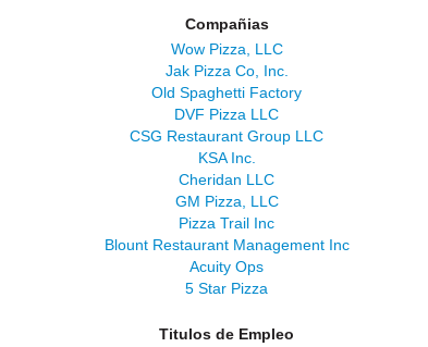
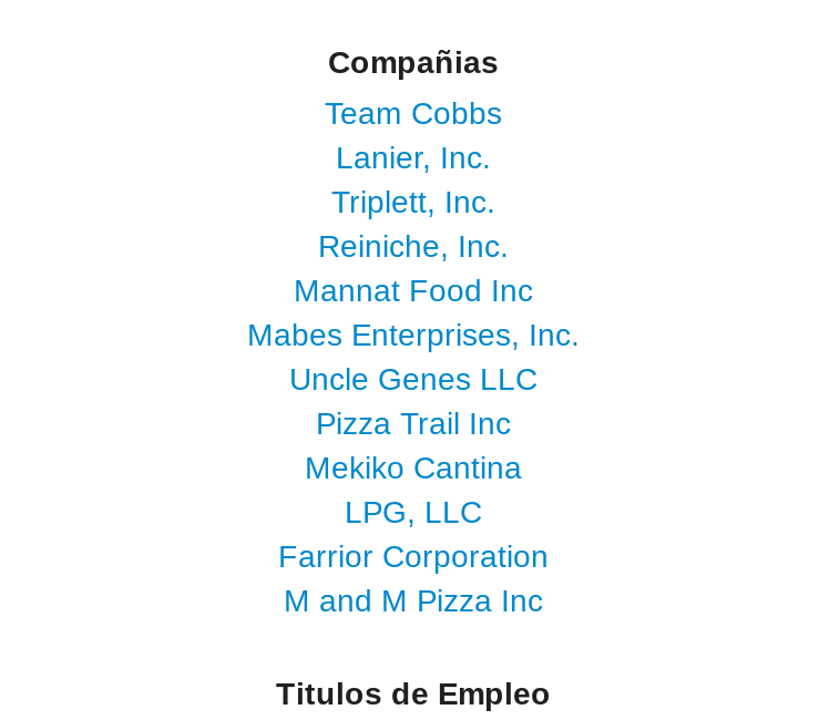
[130,40,323,210] Wow Pizza, LLC | Jak Pizza Co, Inc. | Old Spaghetti Factory | DVF Pizza LLC | CSG Restaurant Group LLC | KSA Inc. | Cheridan LLC | GM Pizza, LLC -> [247,95,580,397] Team Cobbs | Lanier, Inc. | Triplett, Inc. | Reiniche, Inc. | Mannat Food Inc | Mabes Enterprises, Inc. | Uncle Genes LLC
moved [179,214,274,232] -> [316,405,511,441]: Pizza Trail Inc
[104,236,349,297] Blount Restaurant Management Inc | Acuity Ops | 5 Star Pizza -> [278,450,549,618] Mekiko Cantina | LPG, LLC | Farrior Corporation | M and M Pizza Inc

